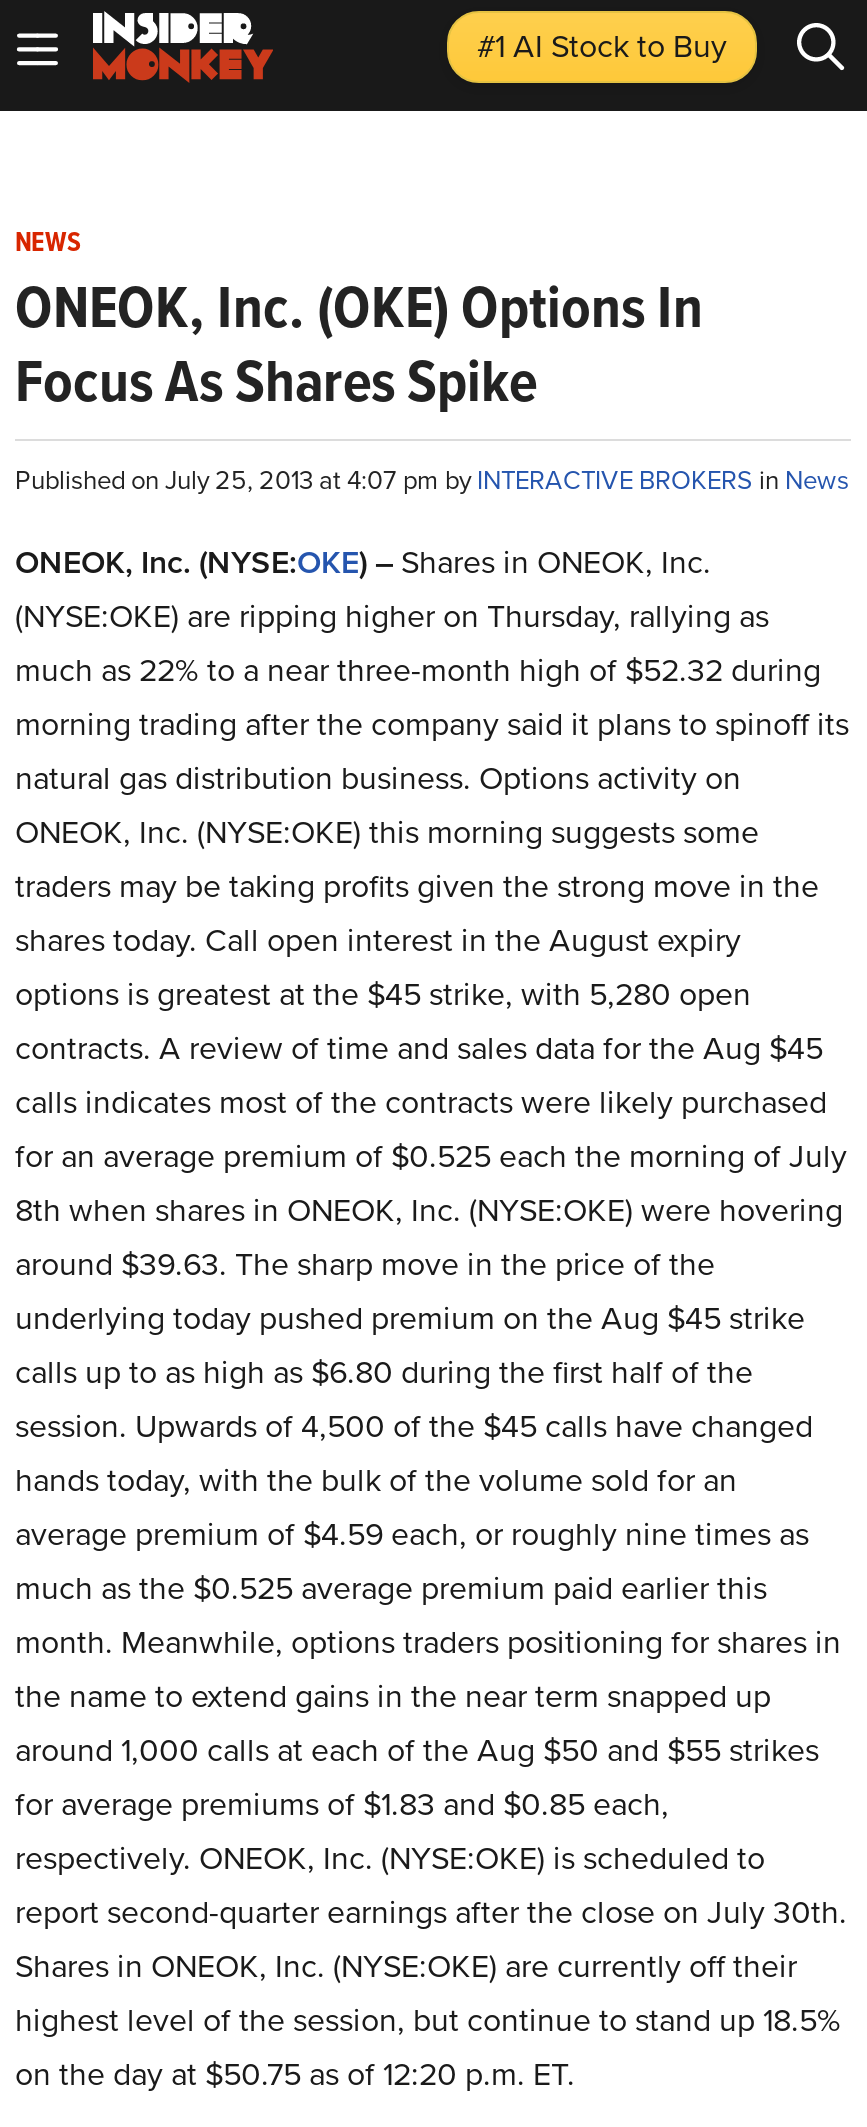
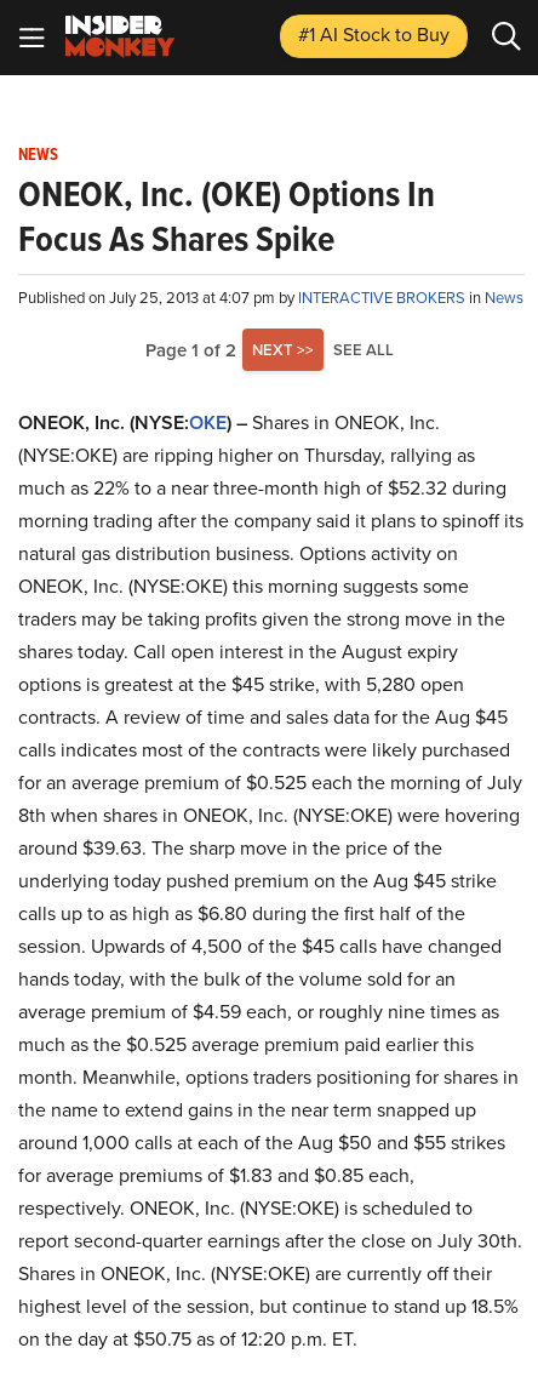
none -> [145,337,394,364] Page 1 of 2 | NEXT >> | SEE ALL

